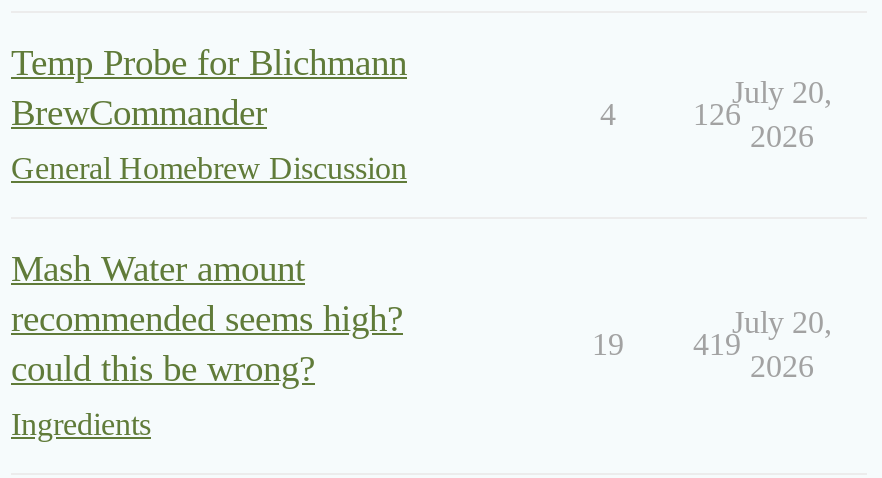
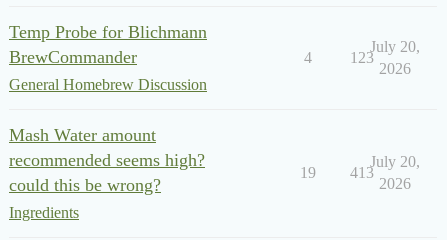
[693,97,741,131] 126 -> [350,49,374,66] 123
[693,327,741,361] 419 -> [350,164,374,181] 413

